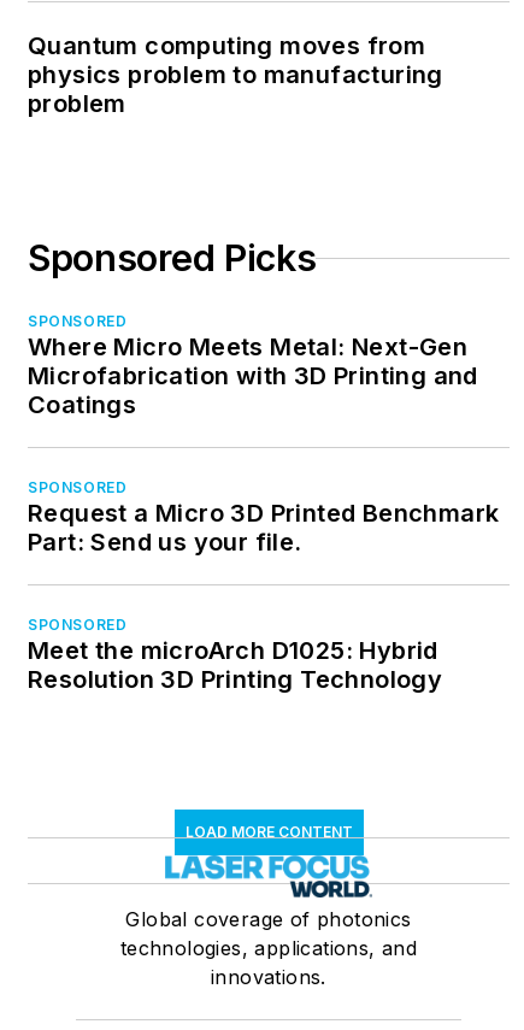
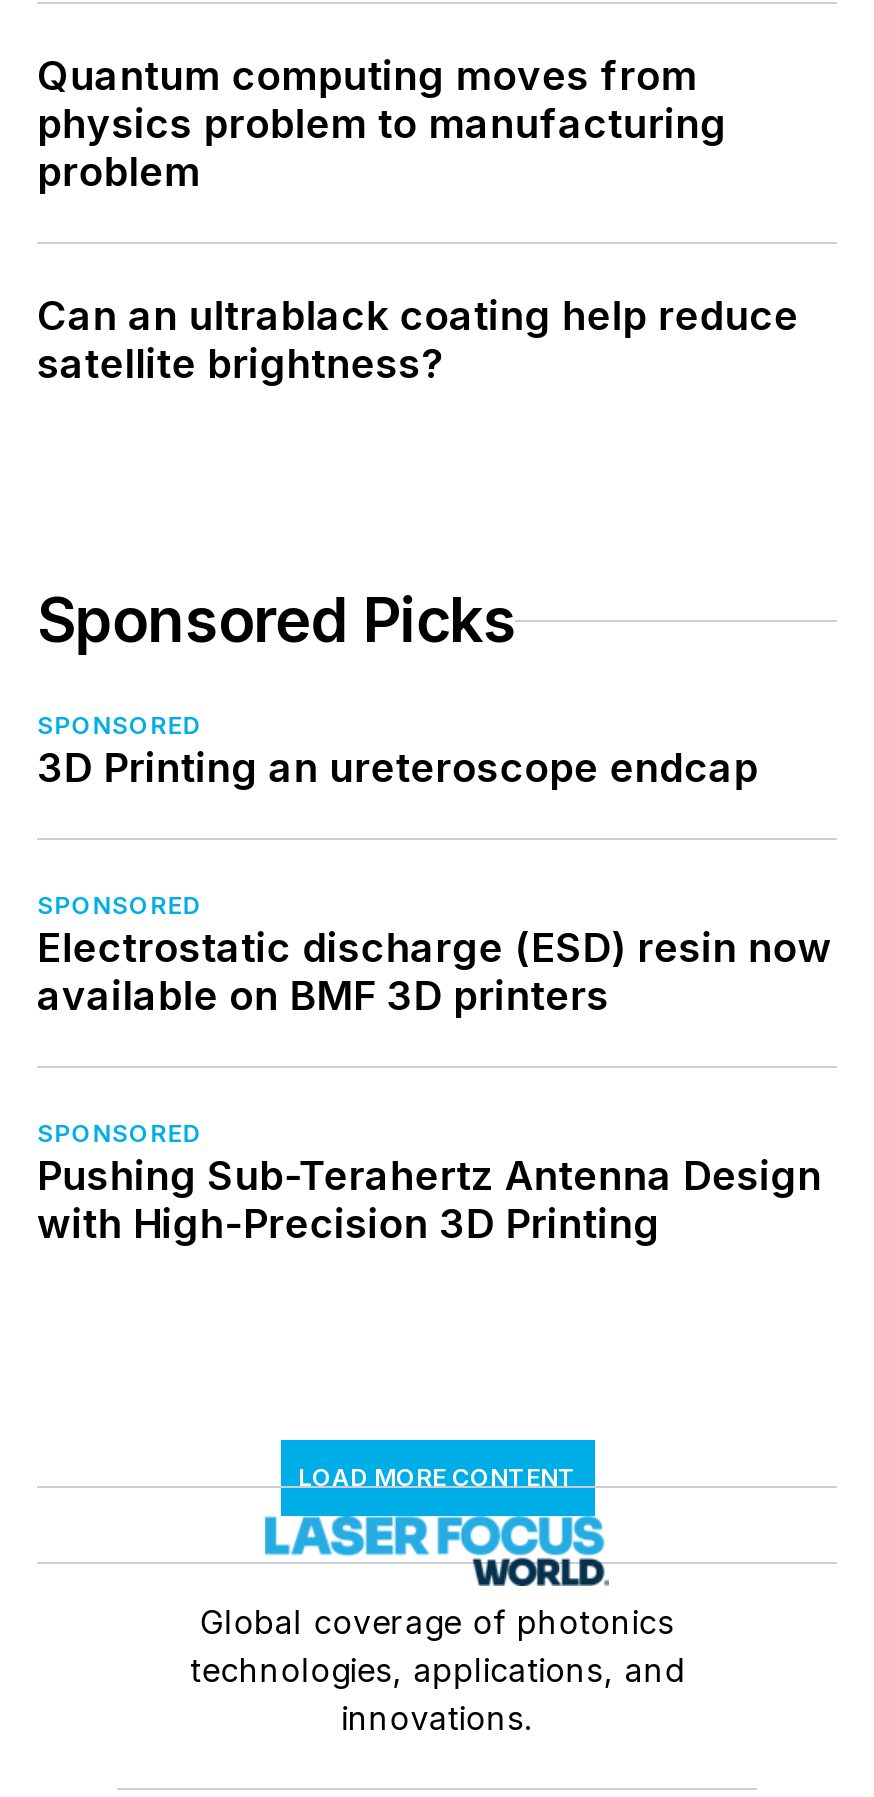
none -> [37,292,799,388] Can an ultrablack coating help reduce | satellite brightness?
moved [28,236,316,330] -> [37,584,516,740]: Sponsored Picks | SPONSORED
[28,333,478,419] Where Micro Meets Metal: Next-Gen | Microfabrication with 3D Printing and | Coatings -> [37,744,758,792] 3D Printing an ureteroscope endcap
[28,499,499,557] Request a Micro 3D Printed Benchmark | Part: Send us your file. -> [37,924,832,1020] Electrostatic discharge (ESD) resin now | available on BMF 3D printers
[28,636,442,694] Meet the microArch D1025: Hybrid | Resolution 3D Printing Technology -> [37,1152,826,1248] Pushing Sub-Terahertz Antenna Design | with High-Precision 3D Printing

